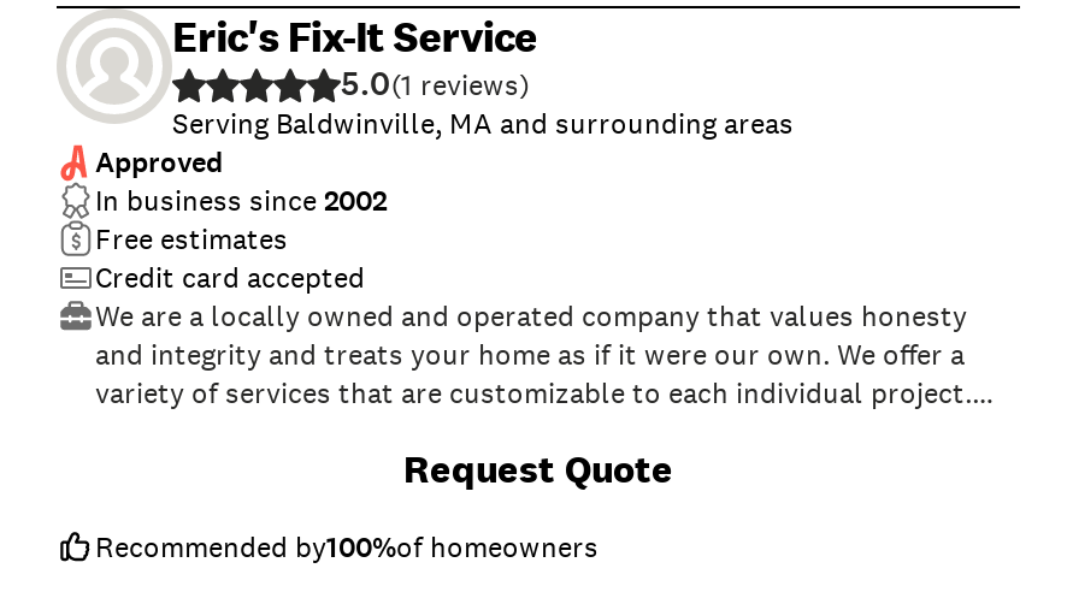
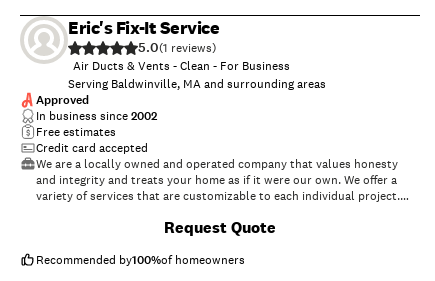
none -> [73,58,290,74] Air Ducts & Vents - Clean - For Business

